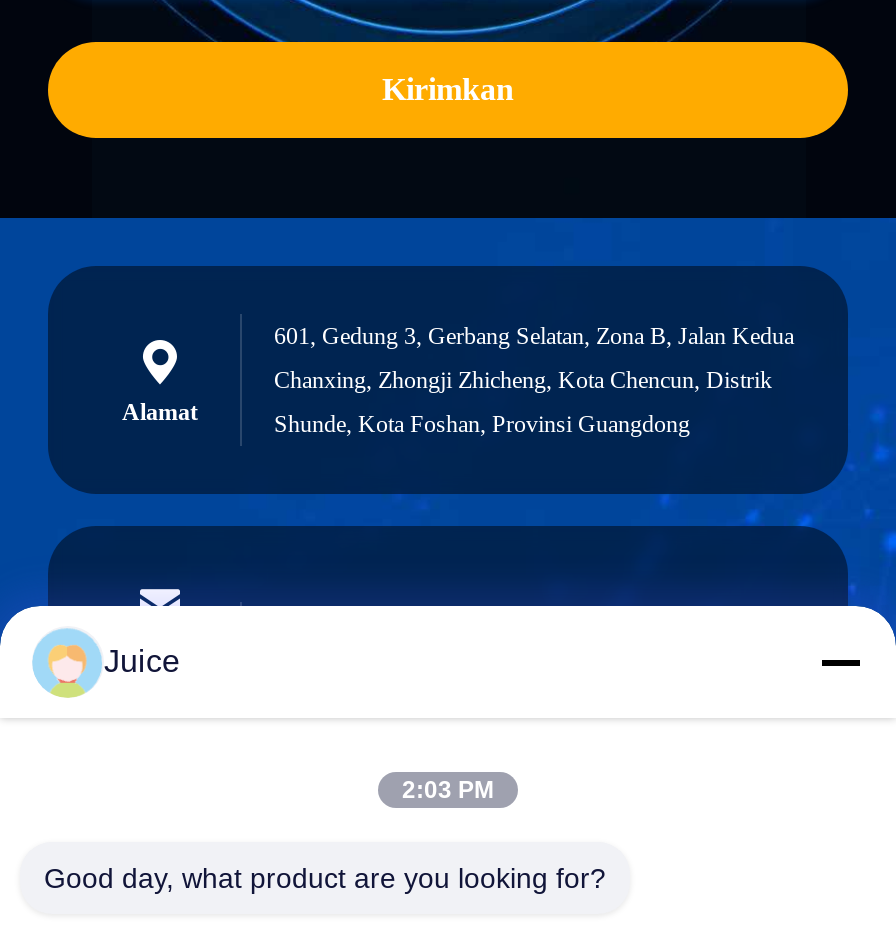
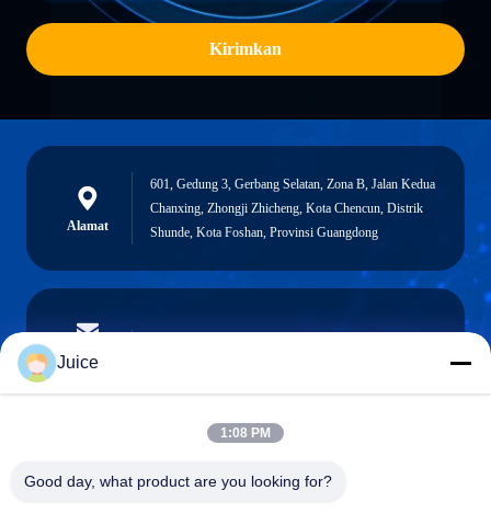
[402,776,494,804] 2:03 PM -> [220,425,271,441] 1:08 PM

